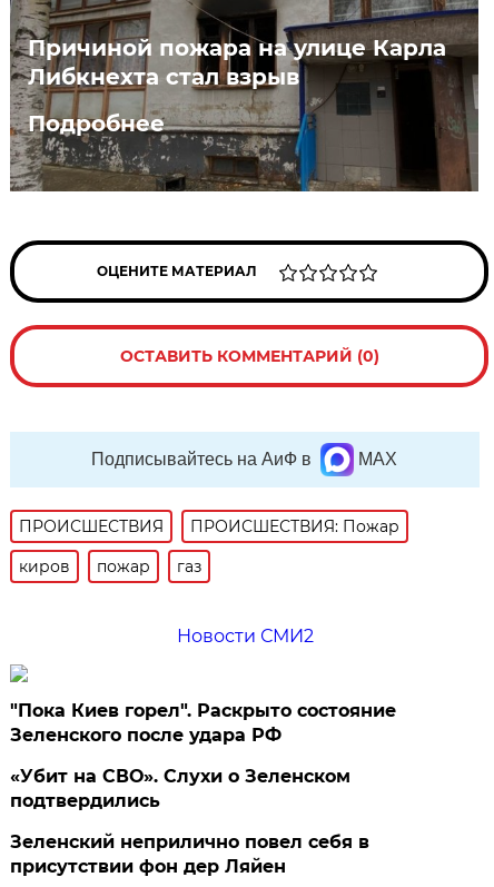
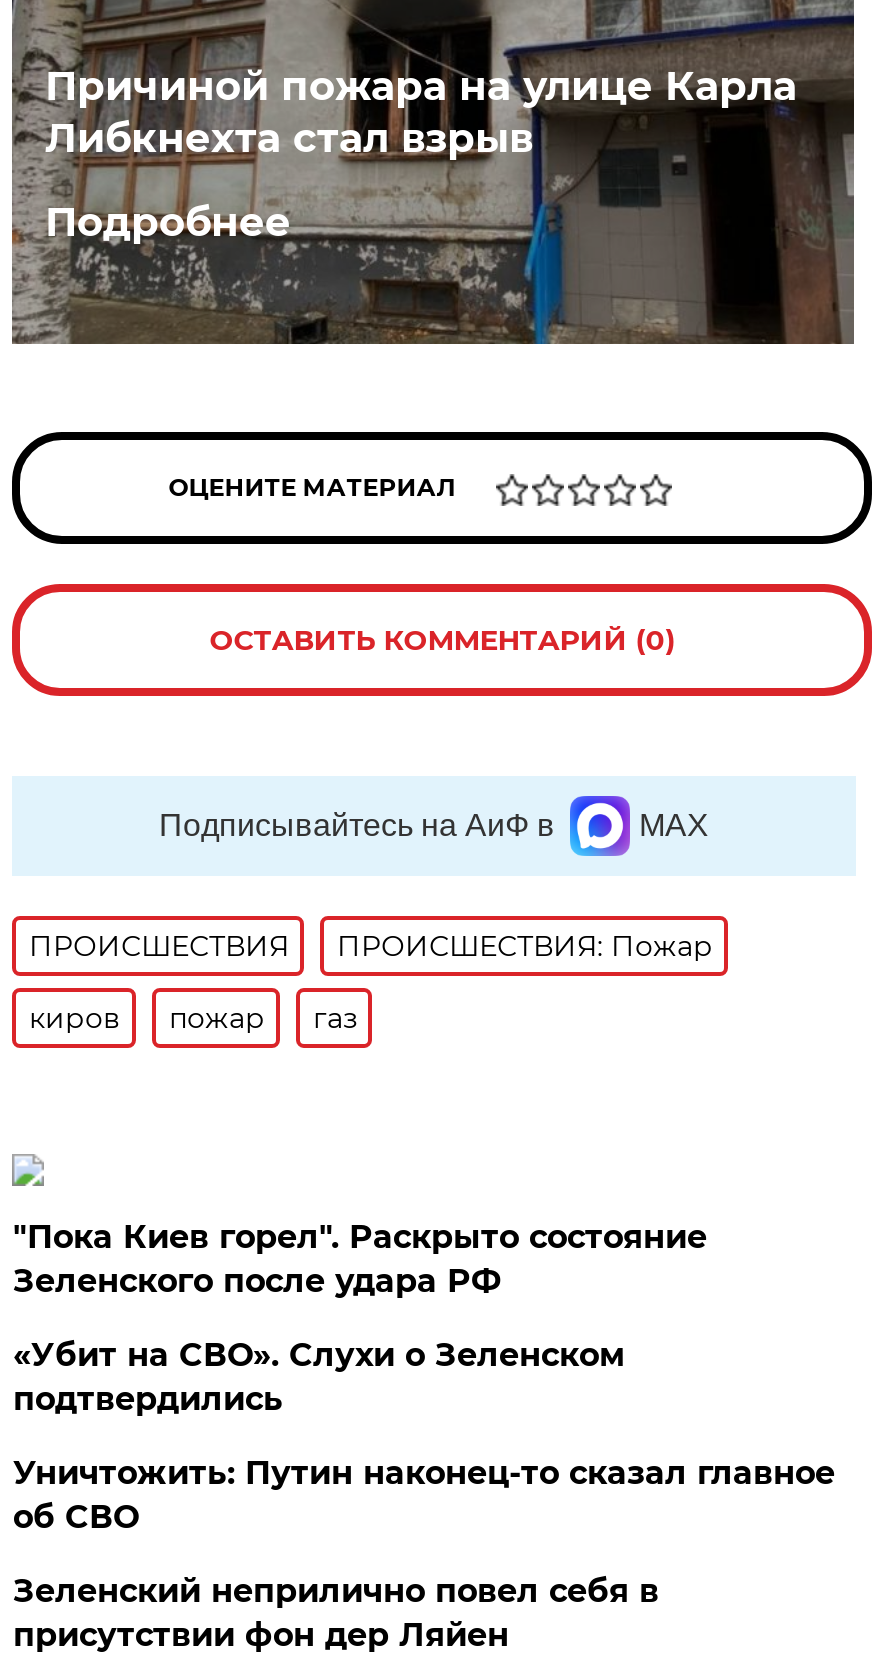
[177,625,313,646] Новости СМИ2 -> none
moved [10,700,397,811] -> [13,1218,707,1418]: "Пока Киев горел". Раскрыто состояние | Зеленского после удара РФ | «Убит на СВО». Слухи о Зеленском | подтвердились
none -> [13,1454,835,1536] Уничтожить: Путин наконец-то сказал главное | об СВО

